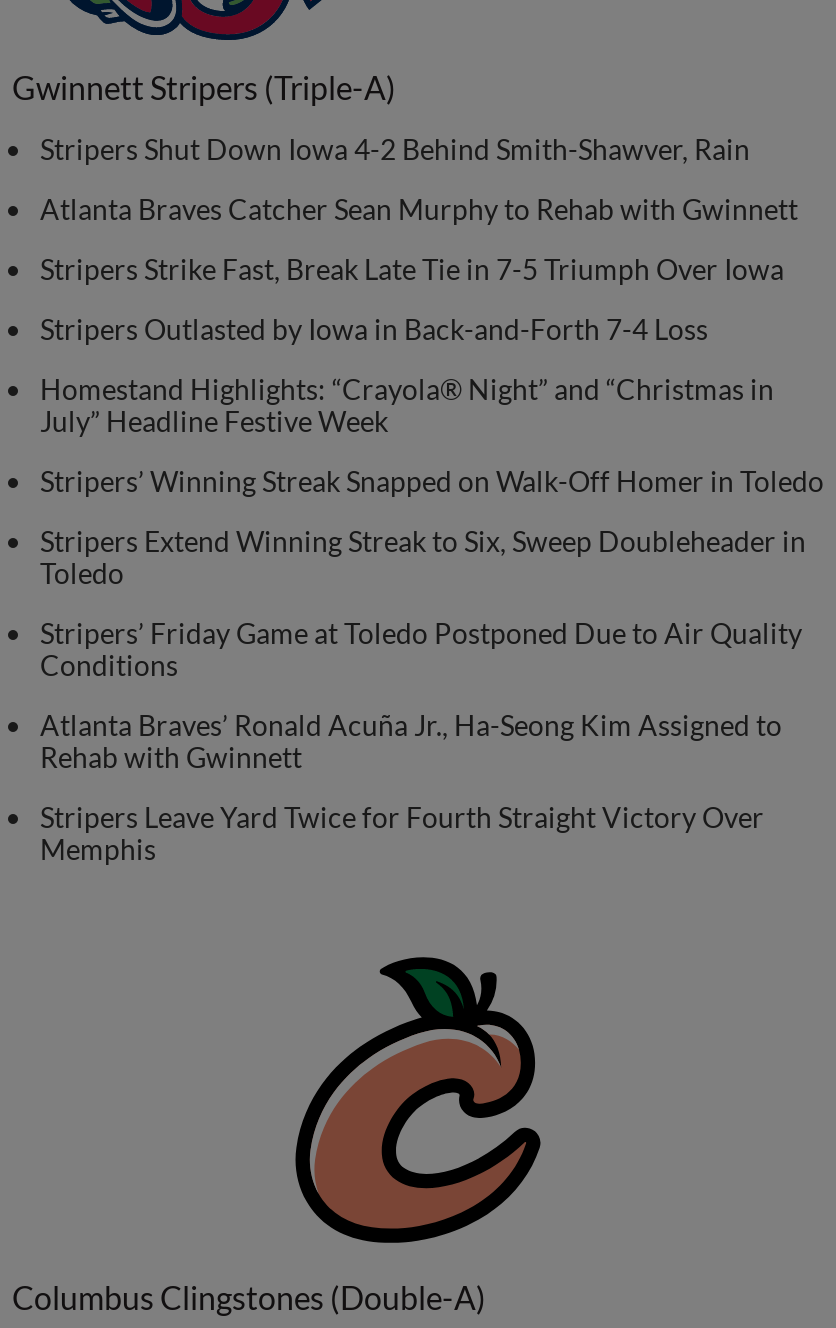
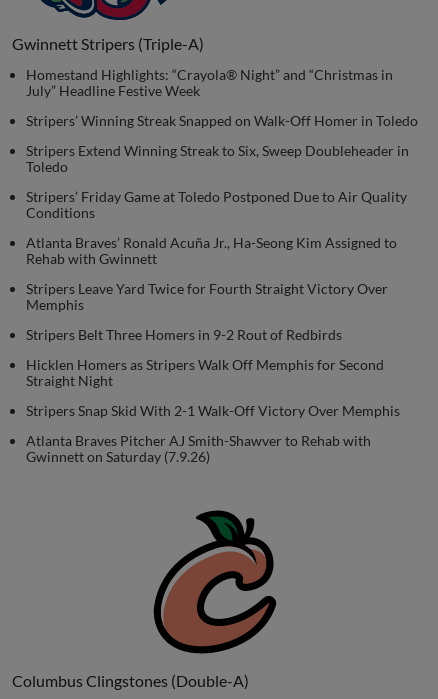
[40,132,798,346] Stripers Shut Down Iowa 4-2 Behind Smith-Shawver, Rain | Atlanta Braves Catcher Sean Murphy to Rehab with Gwinnett | Stripers Strike Fast, Break Late Tie in 7-5 Triumph Over Iowa | Stripers Outlasted by Iowa in Back-and-Forth 7-4 Loss -> none
moved [40,372,824,866] -> [26,66,418,313]: Homestand Highlights: “Crayola® Night” and “Christmas in | July” Headline Festive Week | Stripers’ Winning Streak Snapped on Walk-Off Homer in Toledo | ... | Stripers Leave Yard Twice for Fourth Straight Victory Over | Memphis
none -> [26,326,400,465] Stripers Belt Three Homers in 9-2 Rout of Redbirds | Hicklen Homers as Stripers Walk Off Memphis for Second | Straight Night | Stripers Snap Skid With 2-1 Walk-Off Victory Over Memphis | Atlanta Braves Pitcher AJ Smith-Shawver to Rehab with | Gwinnett on Saturday (7.9.26)

